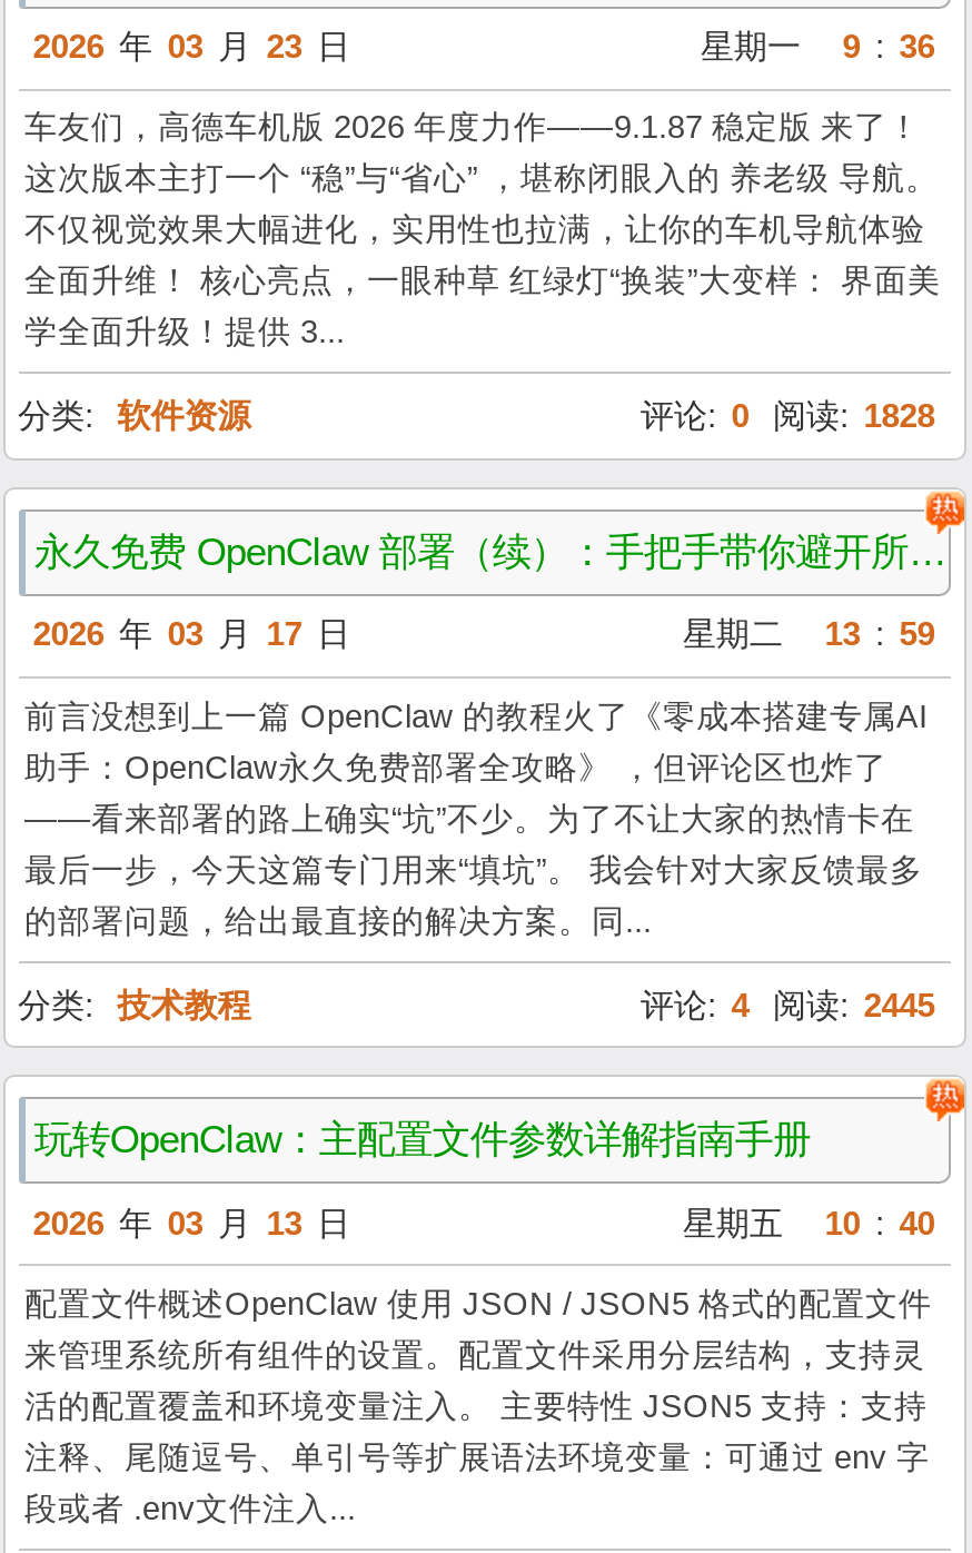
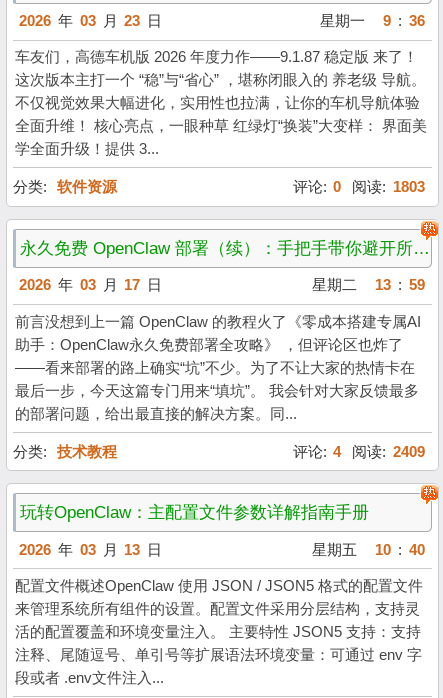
[641,396,935,434] 评论: 0 阅读: 1828 -> [292,178,425,195] 评论: 0 阅读: 1803
[641,985,935,1022] 评论: 4 阅读: 2445 -> [292,442,425,459] 评论: 4 阅读: 2409

